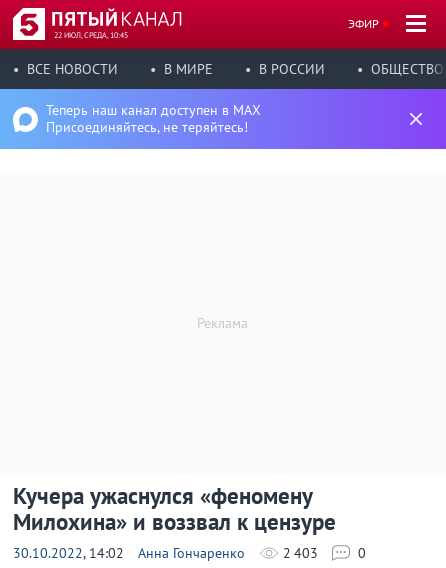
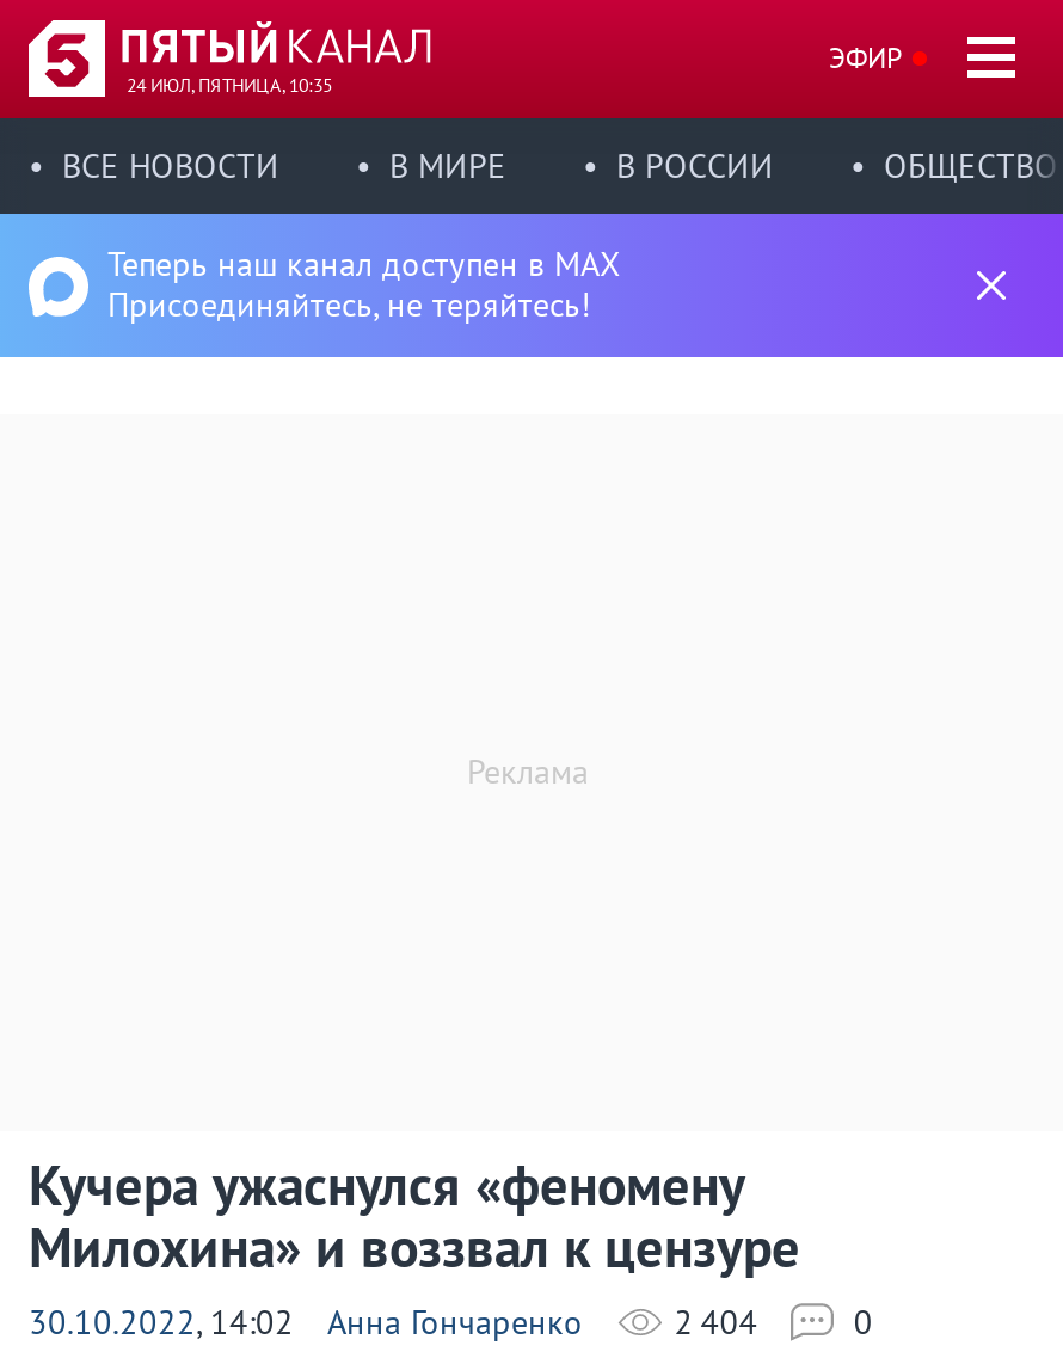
[54,30,128,40] 22 ИЮЛ, СРЕДА, 10:45 -> [127,73,332,97] 24 ИЮЛ, ПЯТНИЦА, 10:35
[283,544,318,562] 2 403 -> [674,1301,758,1344] 2 404

